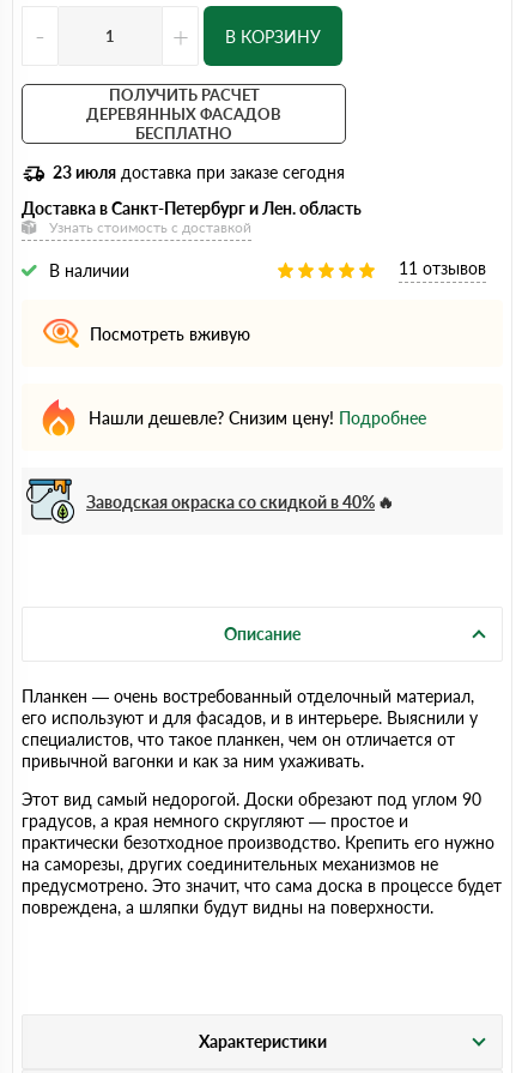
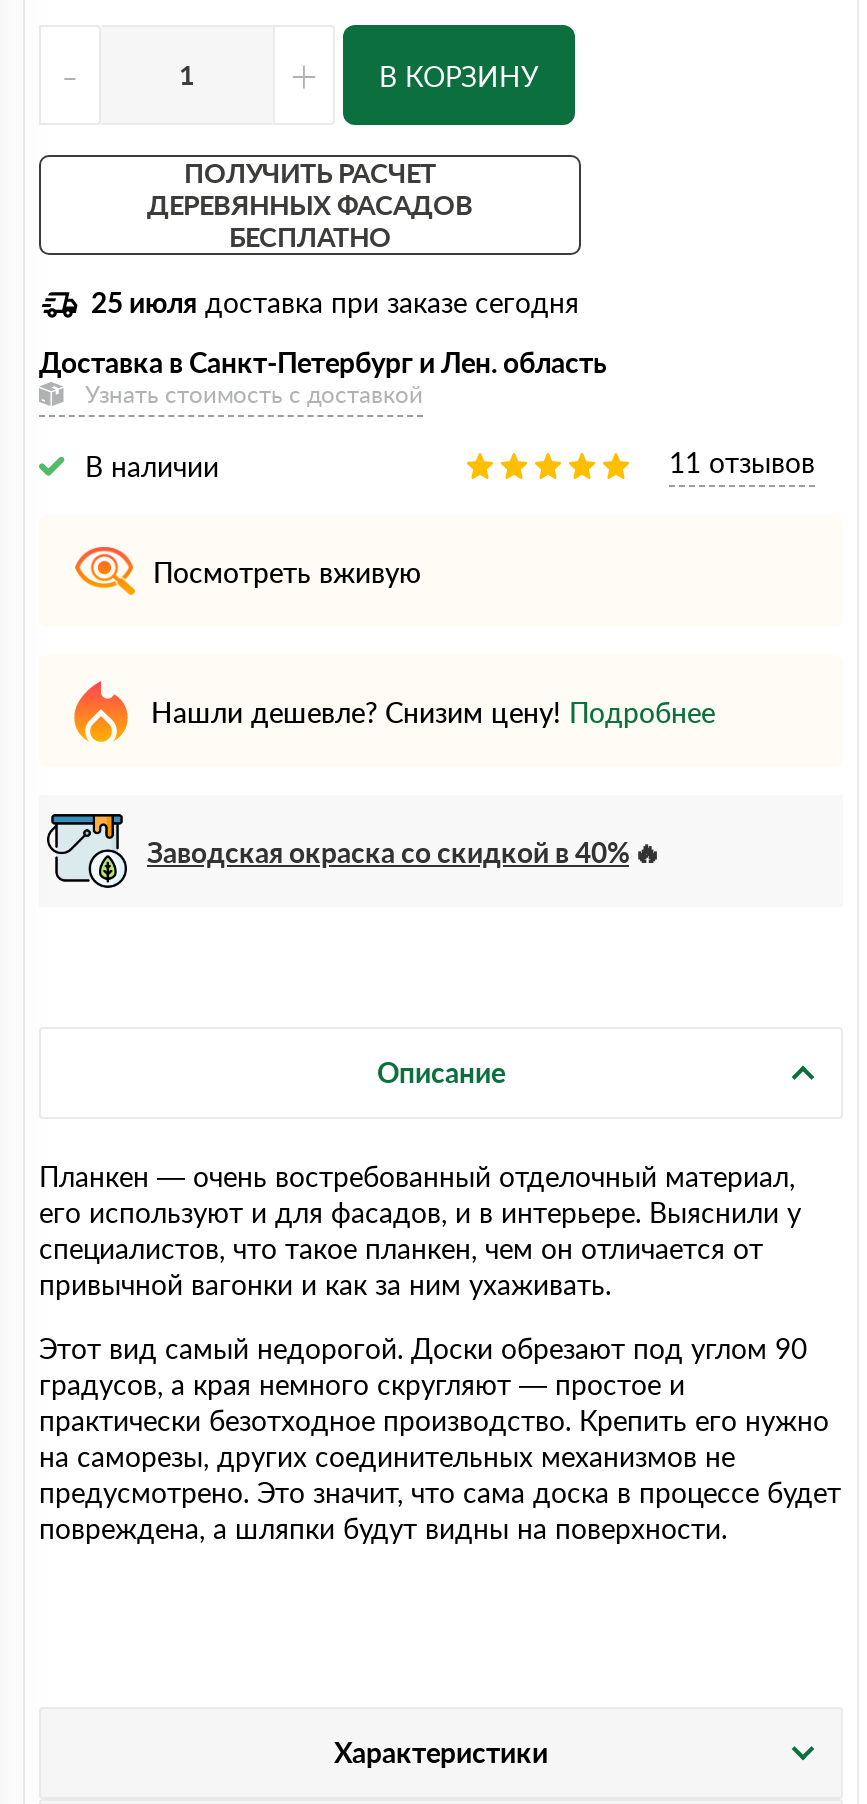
[53,162,345,182] 23 июля доставка при заказе сегодня -> [91,285,579,319] 25 июля доставка при заказе сегодня

